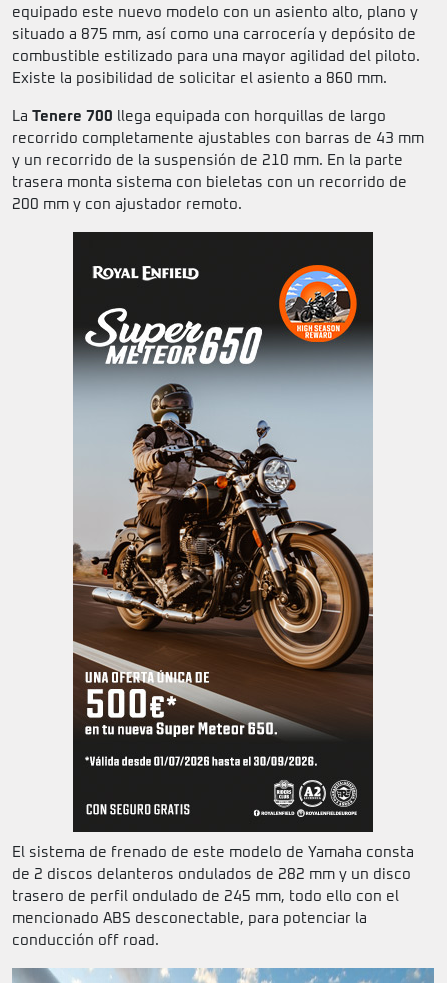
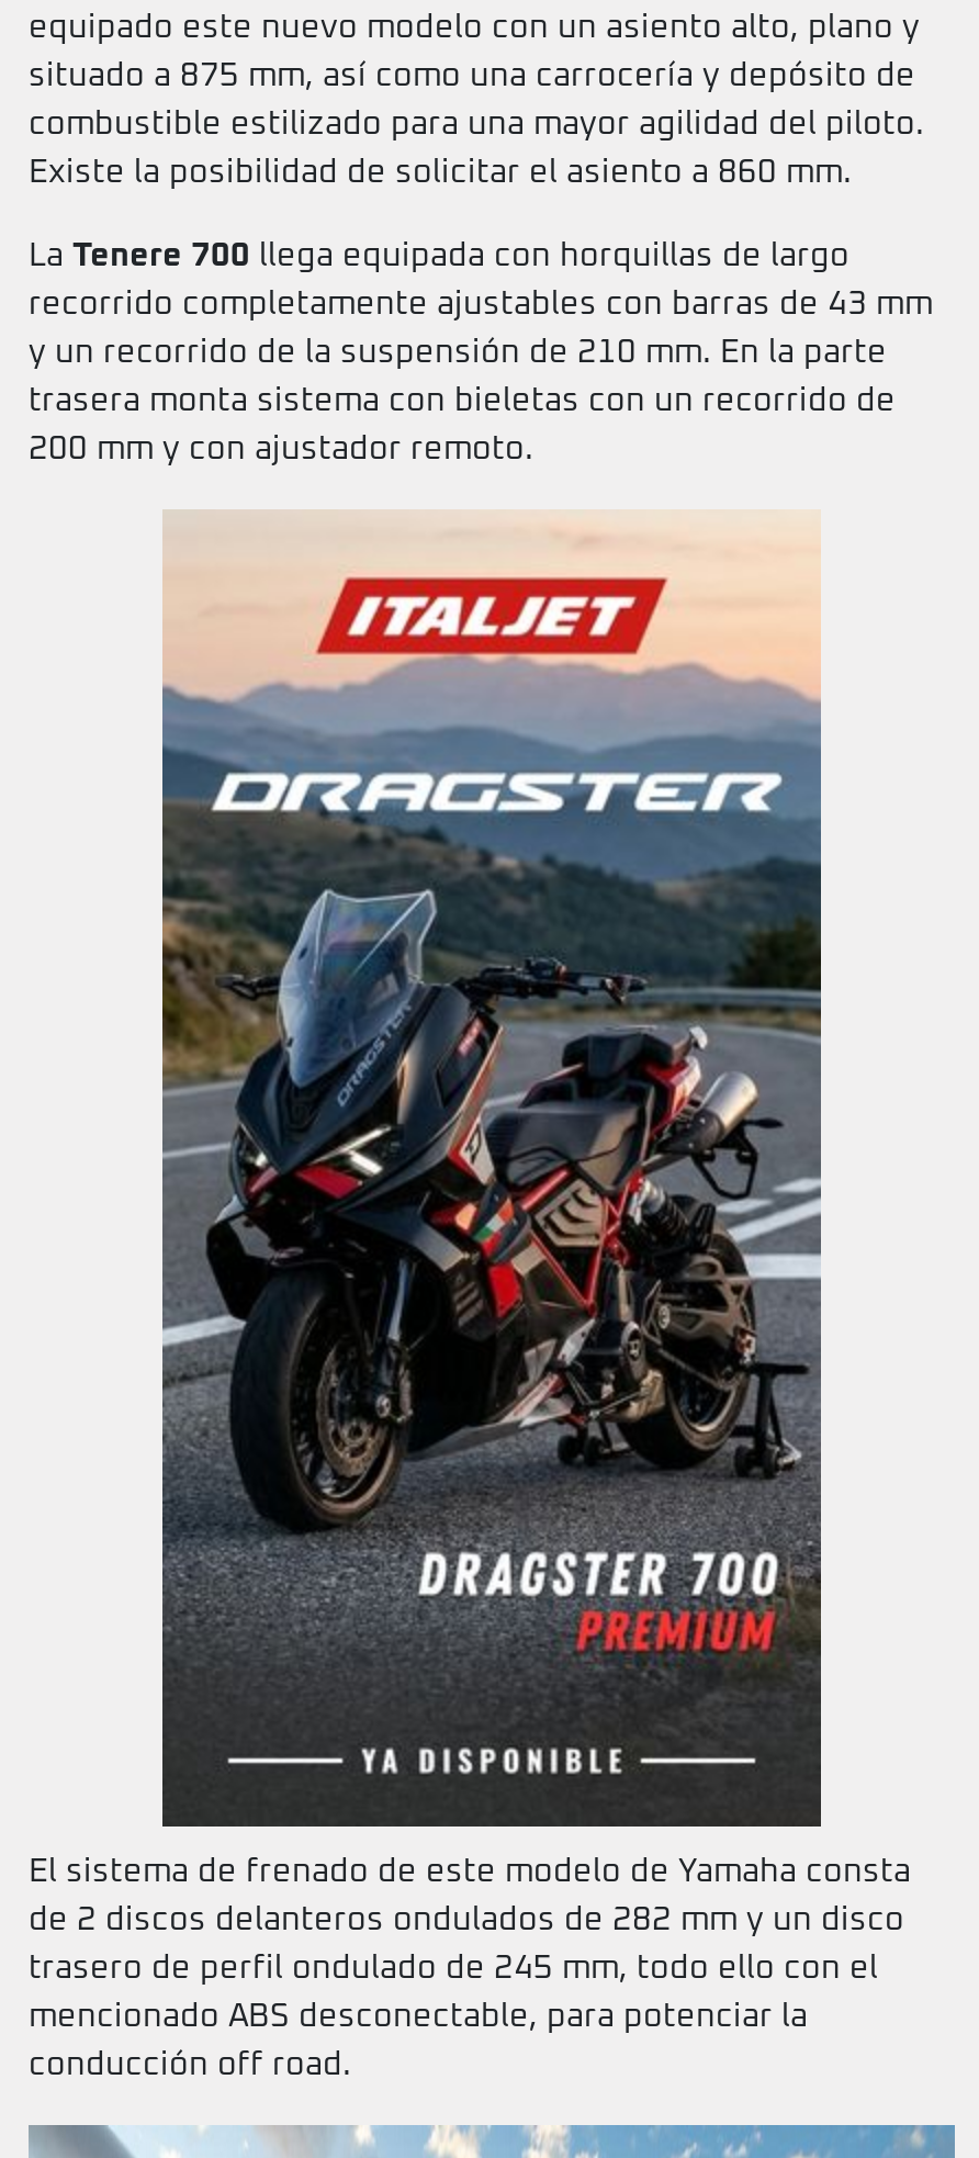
[72,231,374,818] [image] -> [160,509,823,1791] [image]

